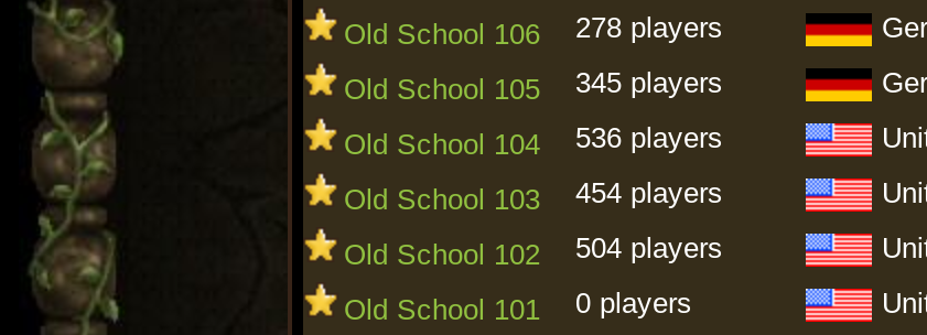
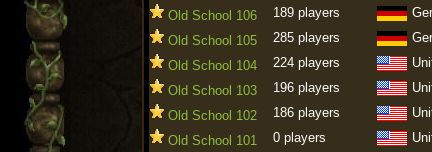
[344,11,723,51] Old School 106 278 players -> [167,5,339,23] Old School 106 189 players
[344,66,723,106] Old School 105 345 players -> [167,30,339,48] Old School 105 285 players
[344,121,723,161] Old School 104 536 players -> [167,55,339,73] Old School 104 224 players
[344,176,723,216] Old School 103 454 players -> [167,80,339,98] Old School 103 196 players
[344,231,723,271] Old School 102 504 players -> [167,105,339,123] Old School 102 186 players

